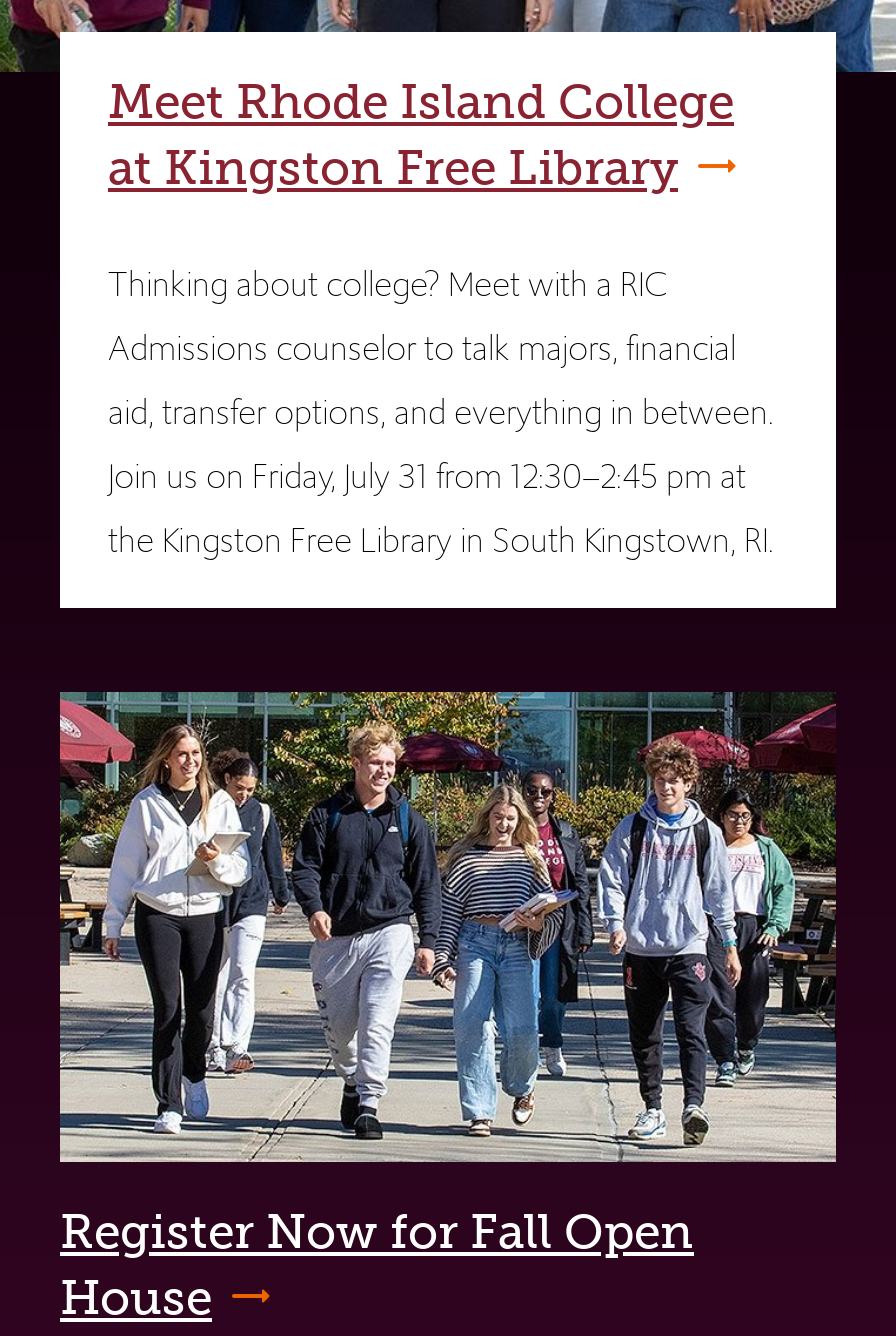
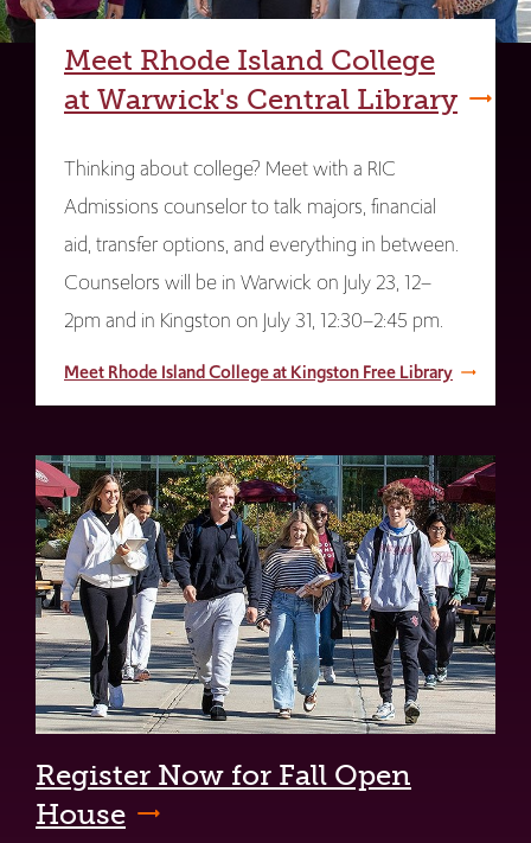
[108,138,678,196] at Kingston Free Library -> [64,82,458,116] at Warwick's Central Library
[108,452,774,564] Join us on Friday, July 31 from 12:30–2:45 pm at | the Kingston Free Library in South Kingstown, RI. -> [64,268,453,384] Counselors will be in Warwick on July 23, 12– | 2pm and in Kingston on July 31, 12:30–2:45 pm. | Meet Rhode Island College at Kingston Free Library

